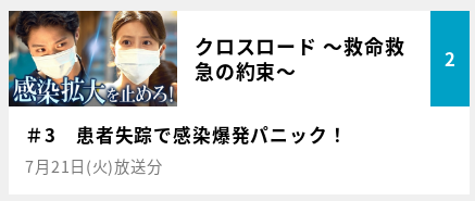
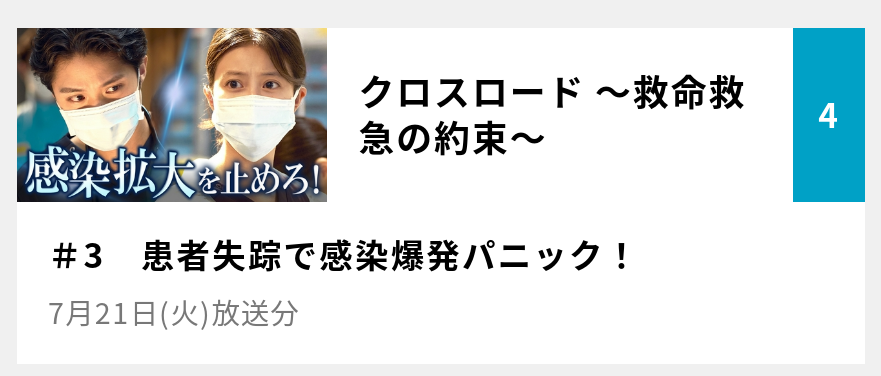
[194,31,456,72] クロスロード ～救命救 2 -> [359,64,840,138] クロスロード ～救命救 4

